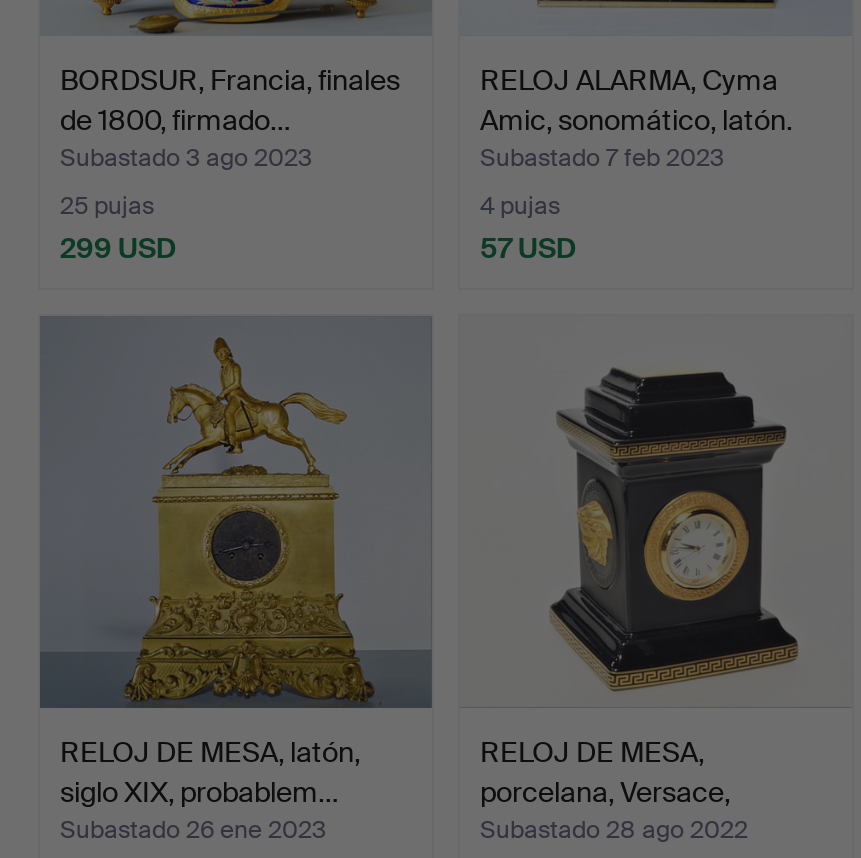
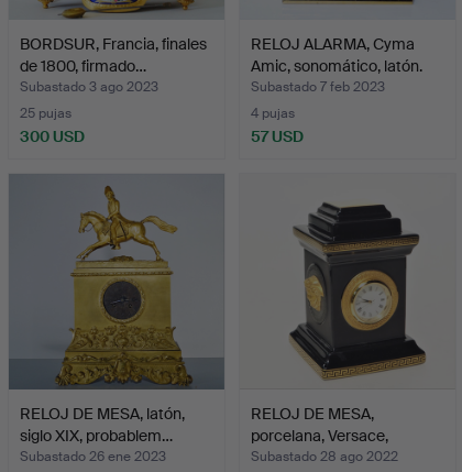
[60,230,176,266] 299 USD -> [20,126,85,146] 300 USD

